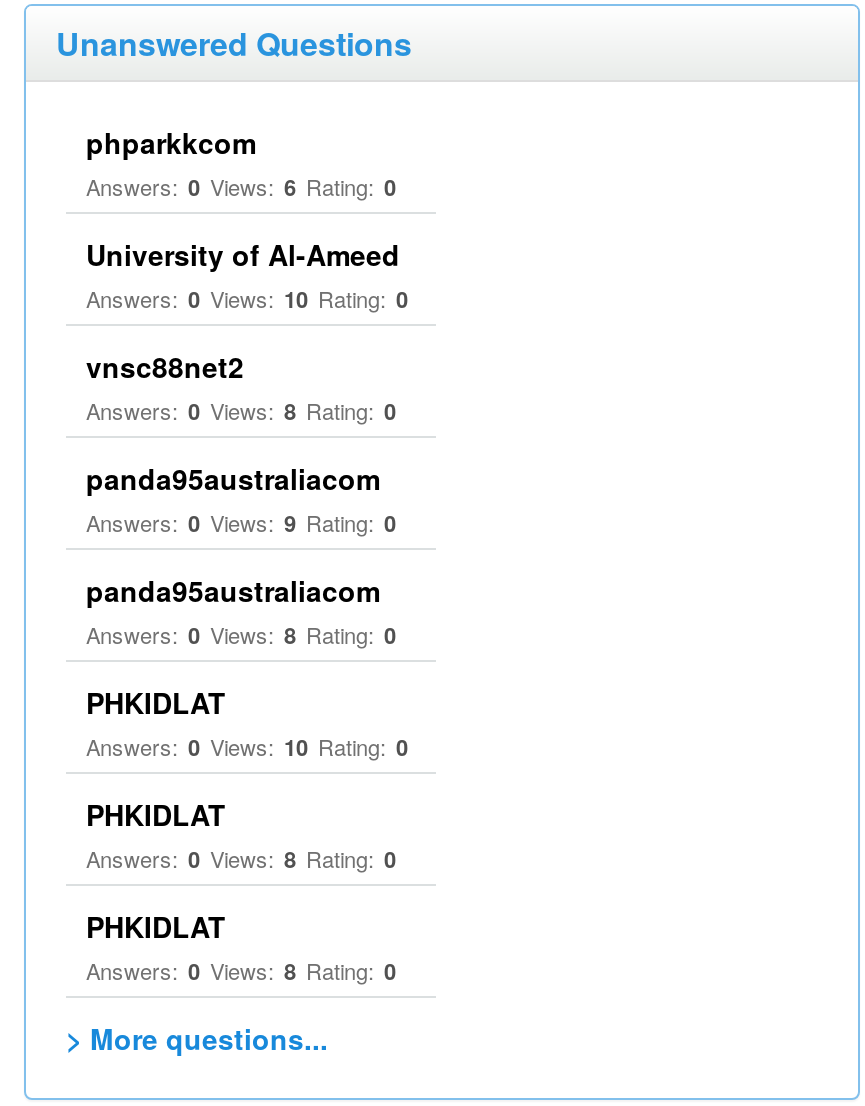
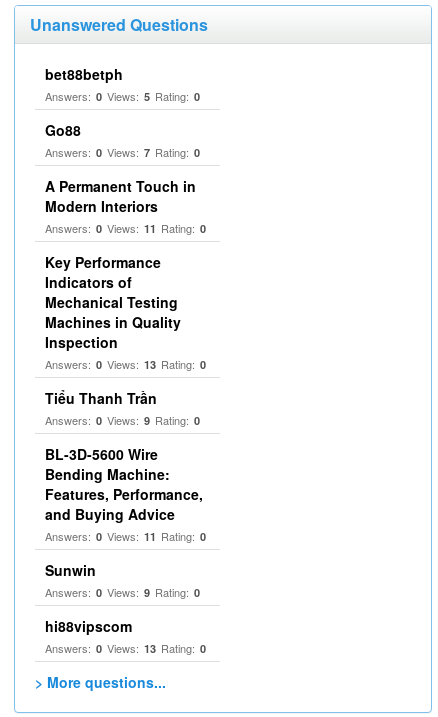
[86,122,408,498] phparkkcom | Answers: 0 Views: 6 Rating: 0 | University of Al-Ameed | Answers: 0 Views: 10 Rating: 0 | vnsc88net2 | Answers: 0 Views: 8 Rating: 0 | panda95australiacom -> [45,64,206,408] bet88betph | Answers: 0 Views: 5 Rating: 0 | Go88 | Answers: 0 Views: 7 Rating: 0 | A Permanent Touch in | Modern Interiors | Answers: 0 Views: 11 Rating: 0 | Key Performance | Indicators of | Mechanical Testing | Machines in Quality | Inspection | Answers: 0 Views: 13 Rating: 0 | Tiểu Thanh Trần
[86,570,408,986] panda95australiacom | Answers: 0 Views: 8 Rating: 0 | PHKIDLAT | Answers: 0 Views: 10 Rating: 0 | PHKIDLAT | Answers: 0 Views: 8 Rating: 0 | PHKIDLAT | Answers: 0 Views: 8 Rating: 0 -> [45,444,206,656] BL-3D-5600 Wire | Bending Machine: | Features, Performance, | and Buying Advice | Answers: 0 Views: 11 Rating: 0 | Sunwin | Answers: 0 Views: 9 Rating: 0 | hi88vipscom | Answers: 0 Views: 13 Rating: 0

